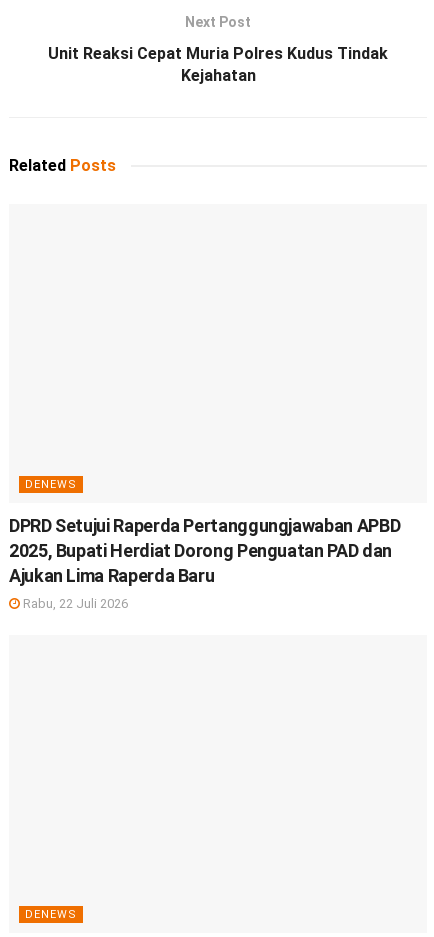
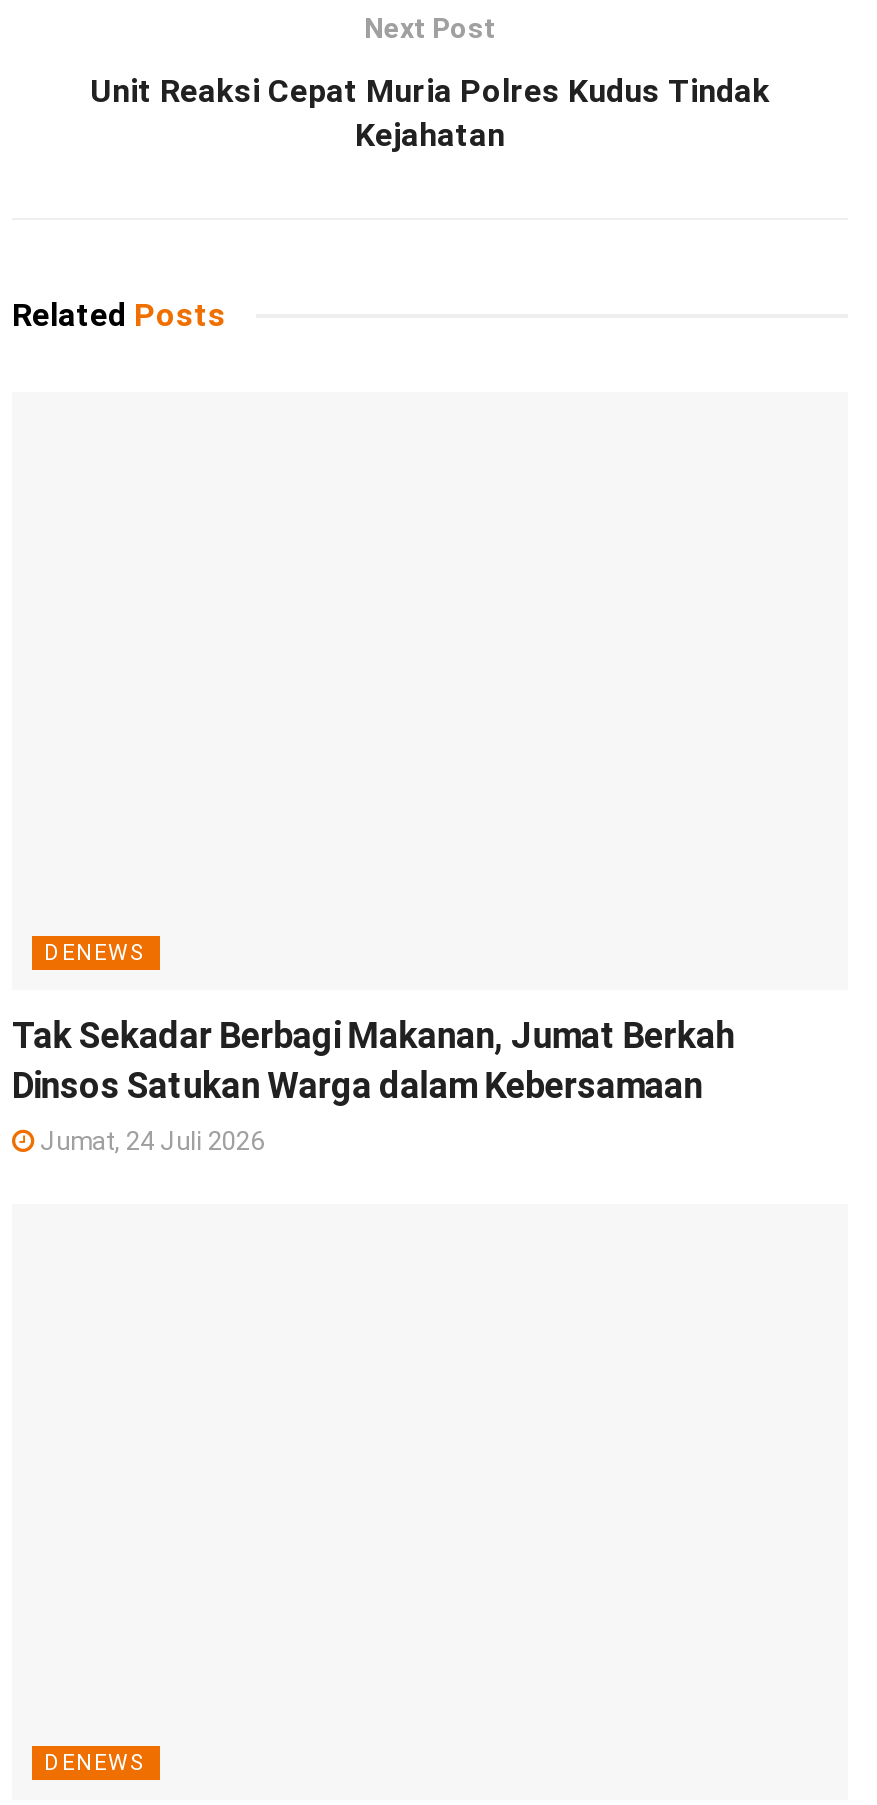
[9,514,400,585] DPRD Setujui Raperda Pertanggungjawaban APBD | 2025, Bupati Herdiat Dorong Penguatan PAD dan | Ajukan Lima Raperda Baru -> [12,1013,734,1105] Tak Sekadar Berbagi Makanan, Jumat Berkah | Dinsos Satukan Warga dalam Kebersamaan
[20,595,128,610] Rabu, 22 Juli 2026 -> [34,1125,264,1155] Jumat, 24 Juli 2026

